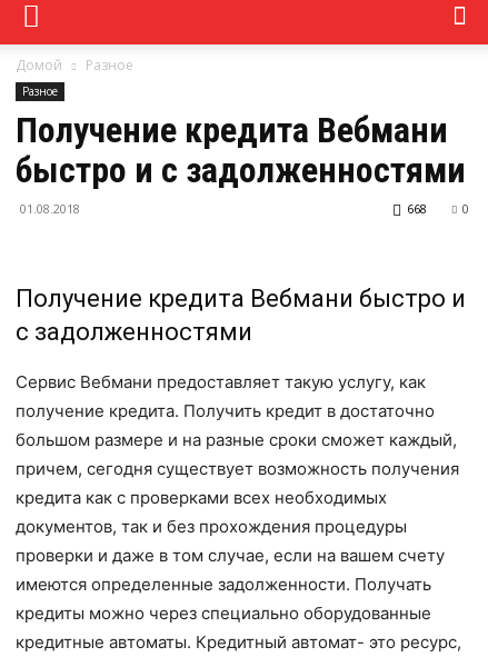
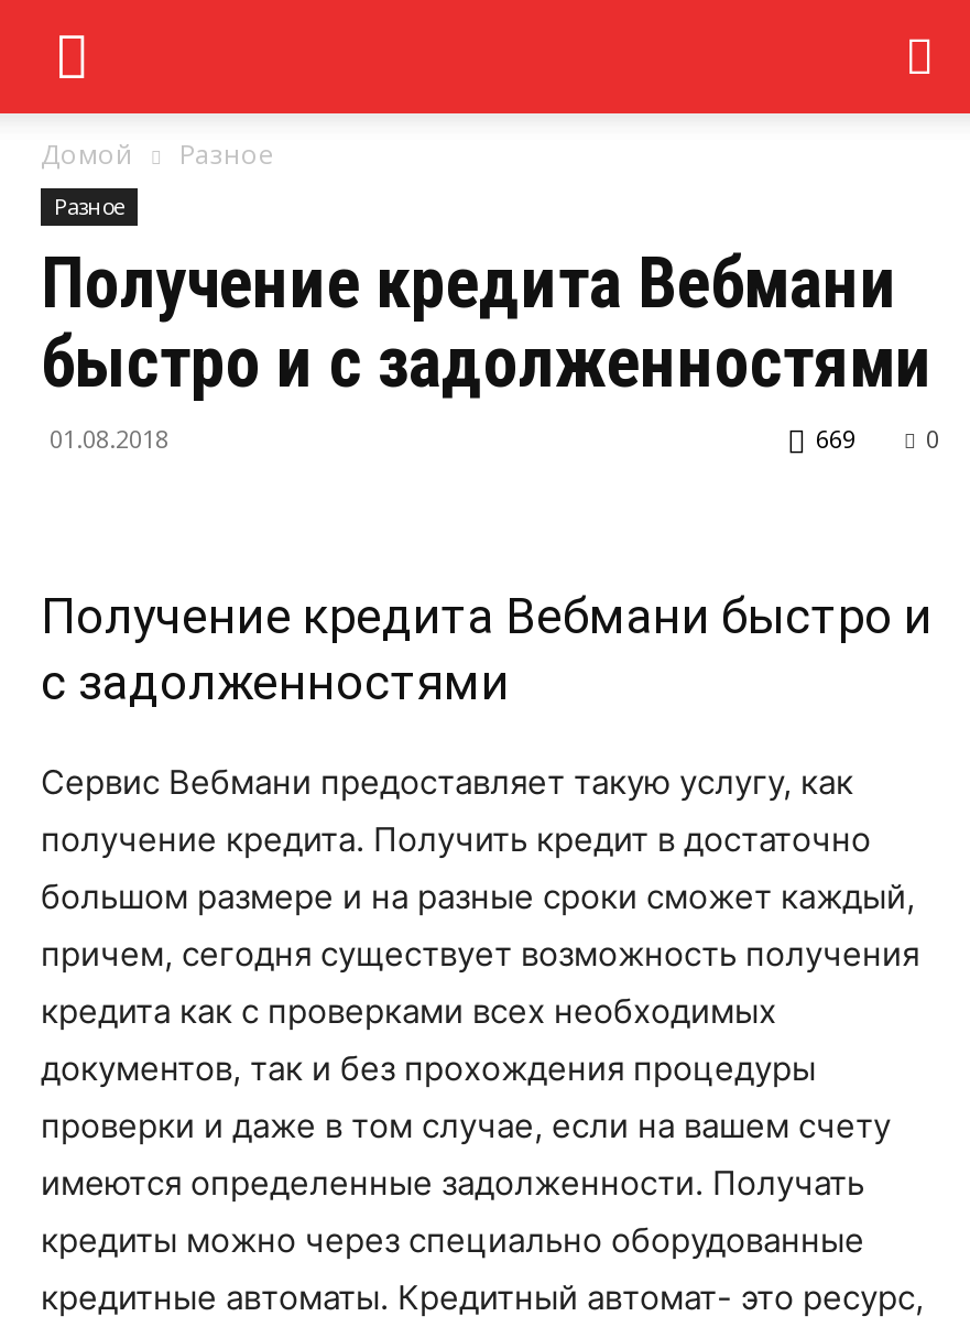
[407,200,427,217] 668 -> [816,422,855,455] 669

